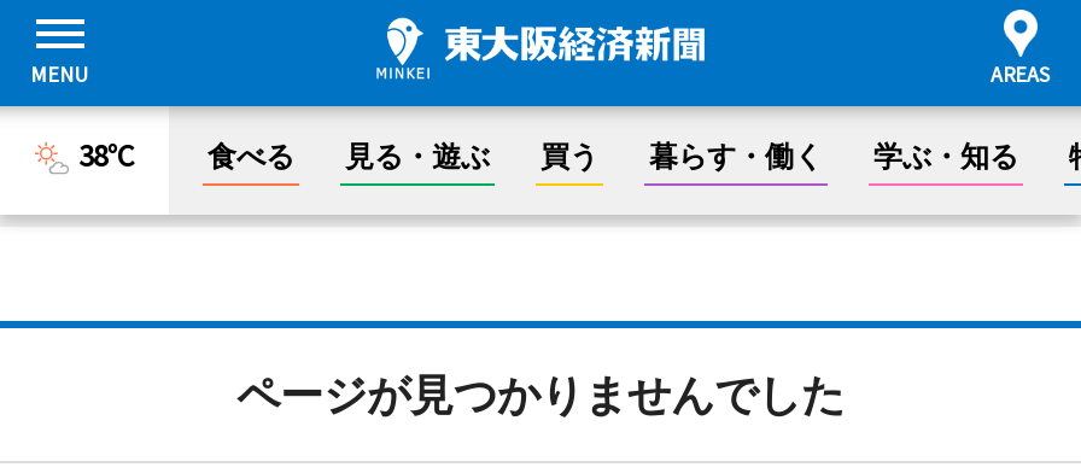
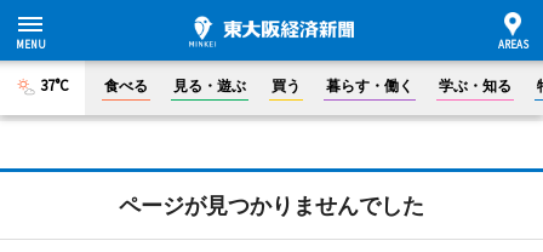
[78,136,136,177] 38°C -> [39,76,68,96] 37°C

